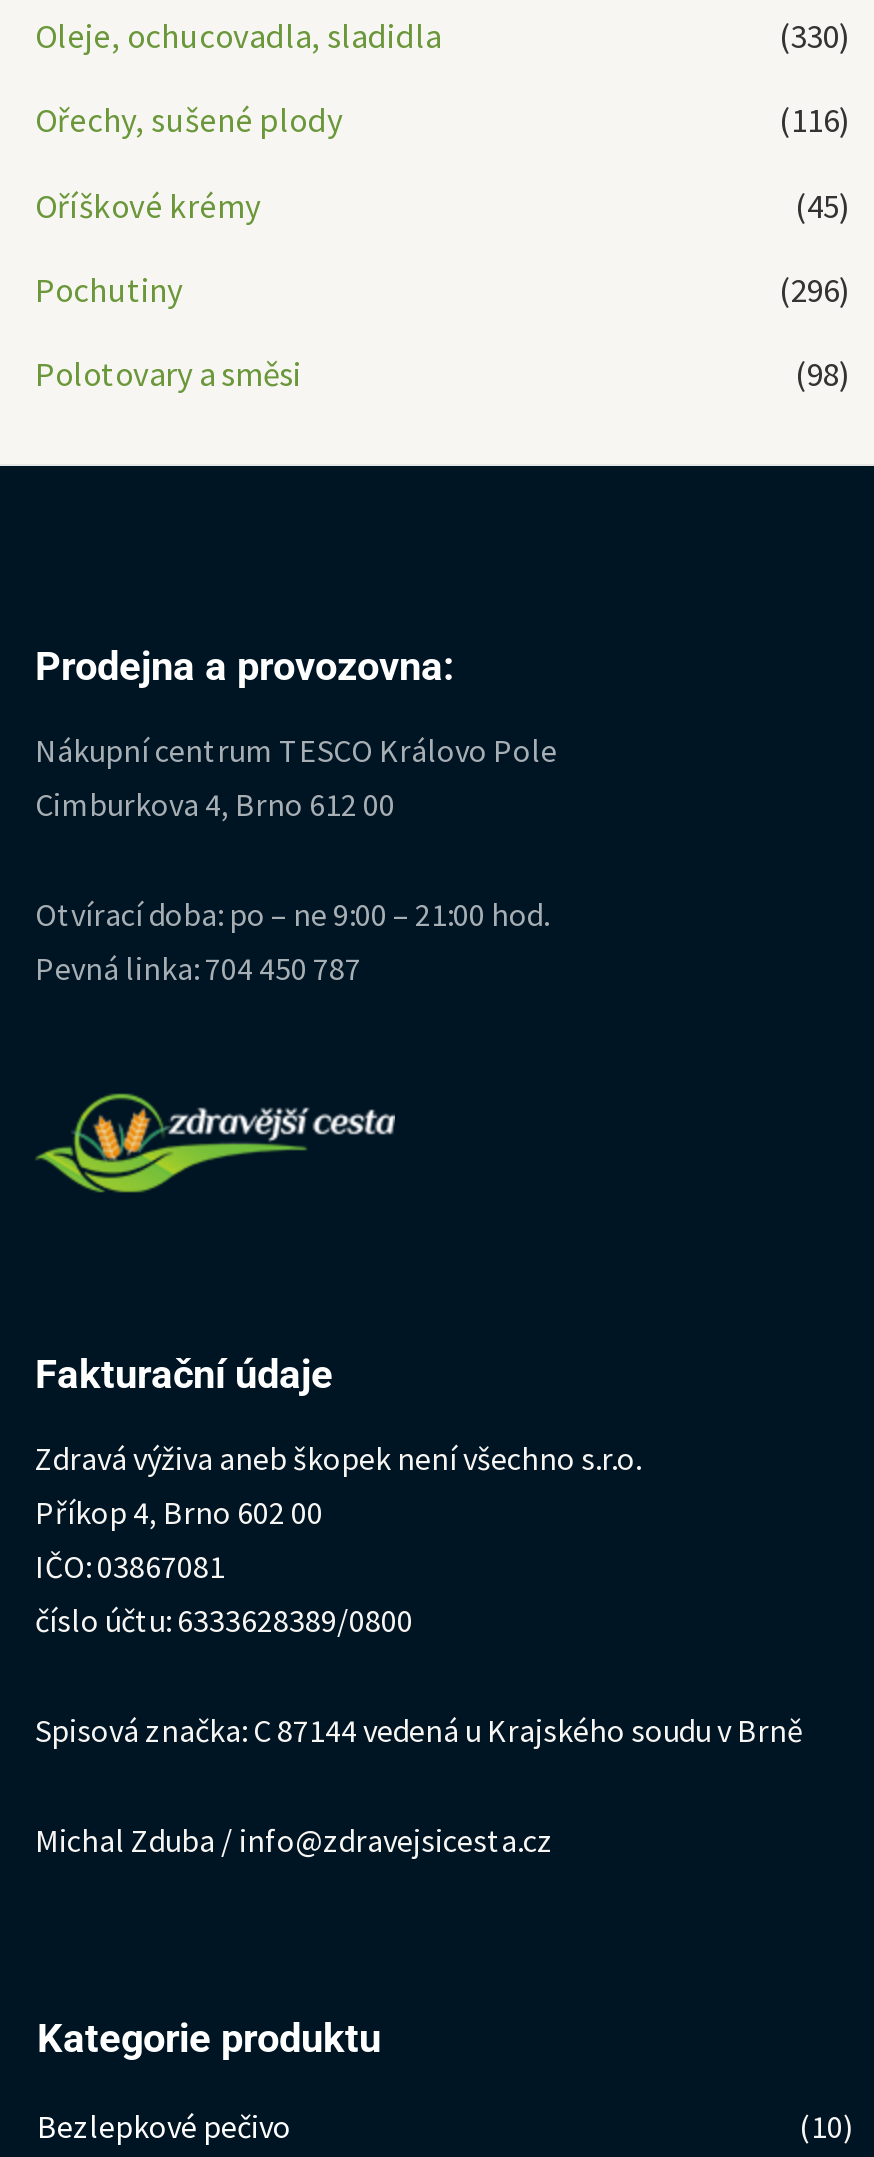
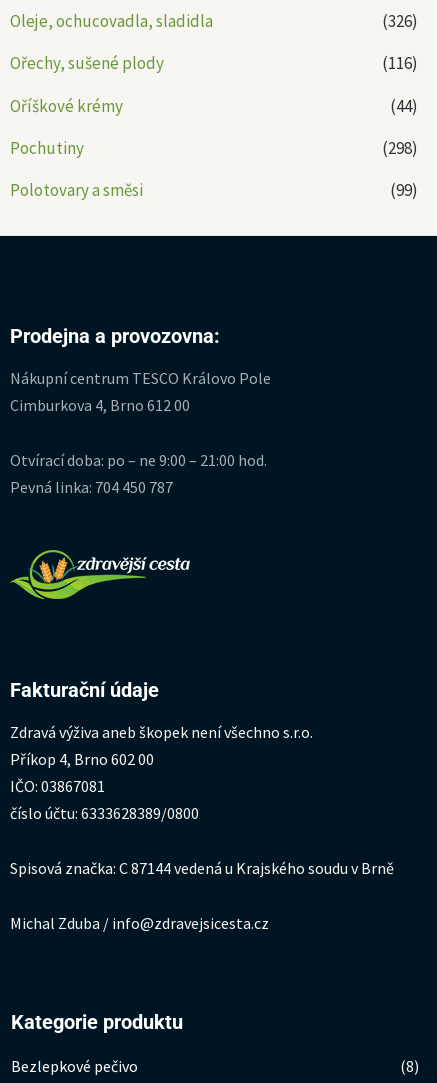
[779,14,851,58] (330) -> [382,10,418,32] (326)
[795,183,851,227] (45) -> [390,95,418,117] (44)
[779,268,851,312] (296) -> [382,137,418,159] (298)
[795,352,851,396] (98) -> [390,179,418,201] (99)
[799,2107,853,2147] (10) -> [400,1056,419,1076] (8)

